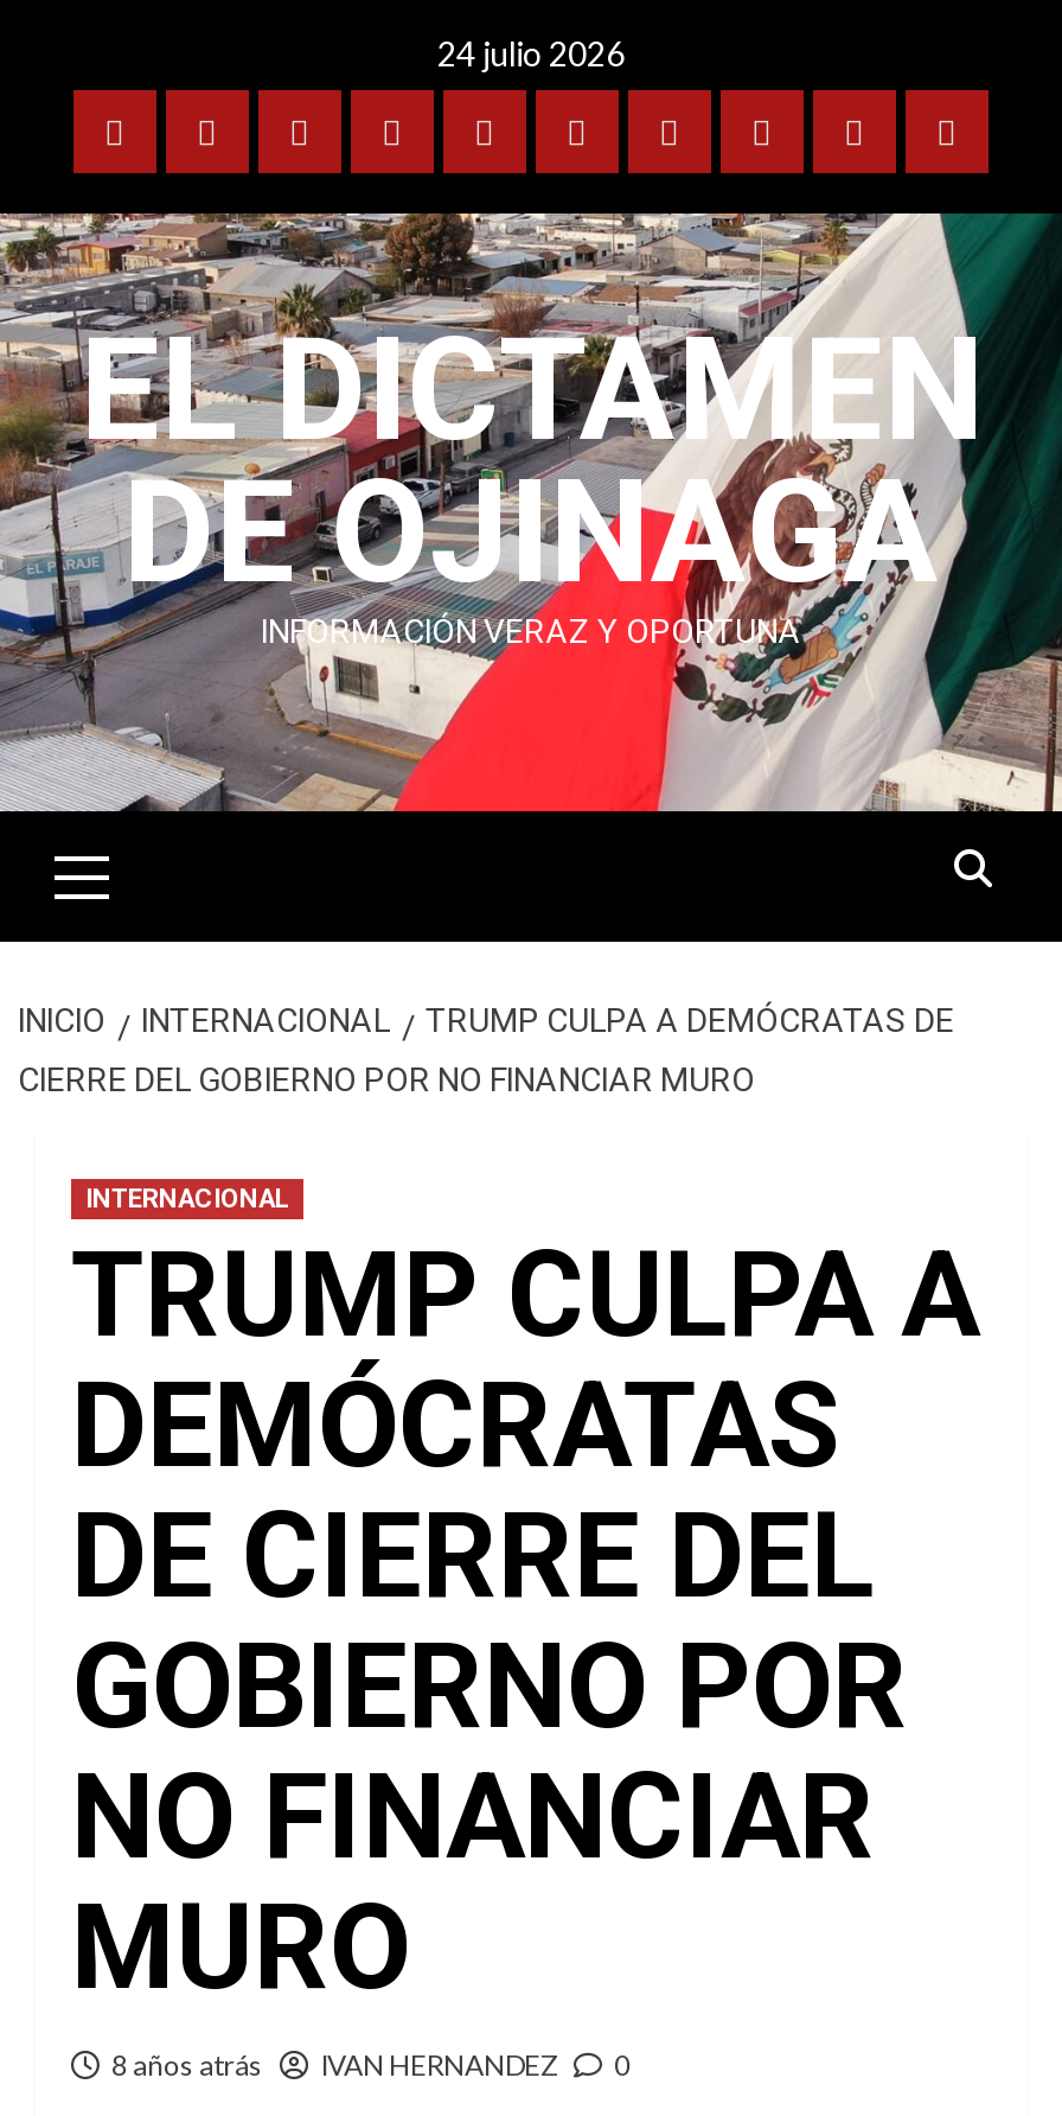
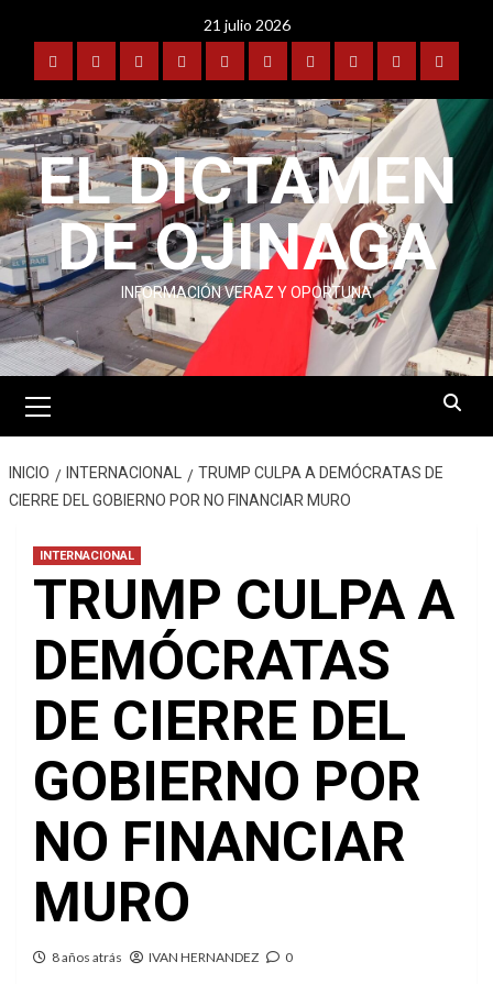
[437,33,625,74] 24 julio 2026 -> [203,15,290,34] 21 julio 2026

